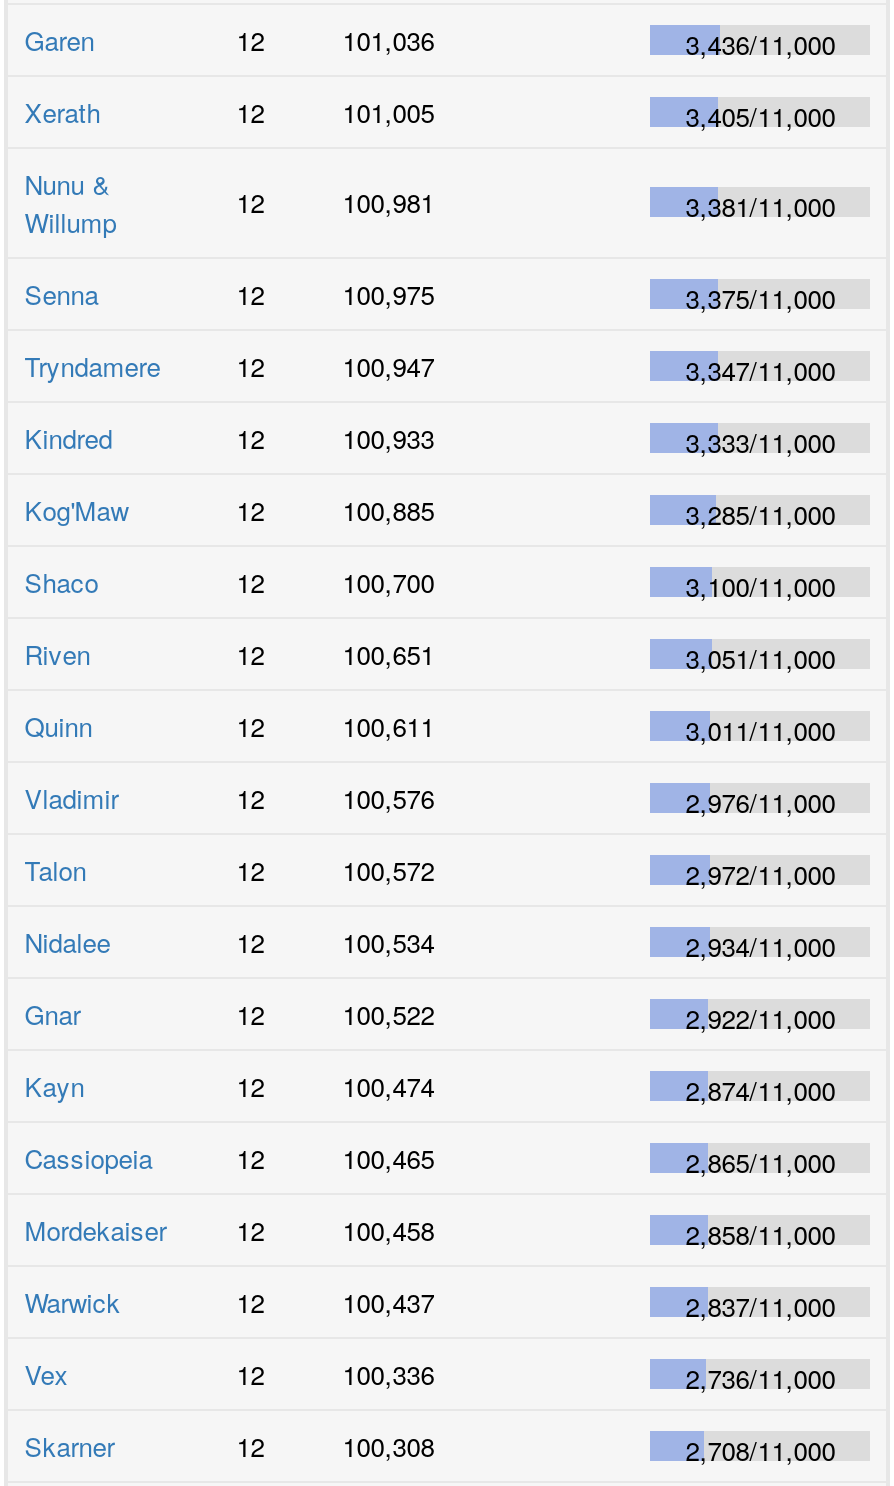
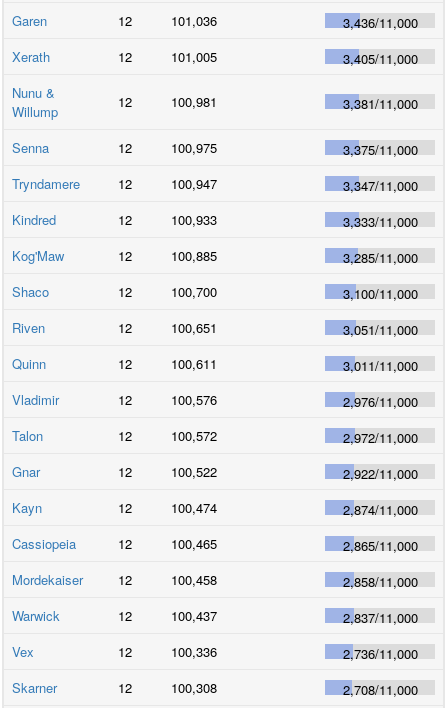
[24,923,836,965] Nidalee | 12 | 100,534 | 2,934/11,000 -> none

